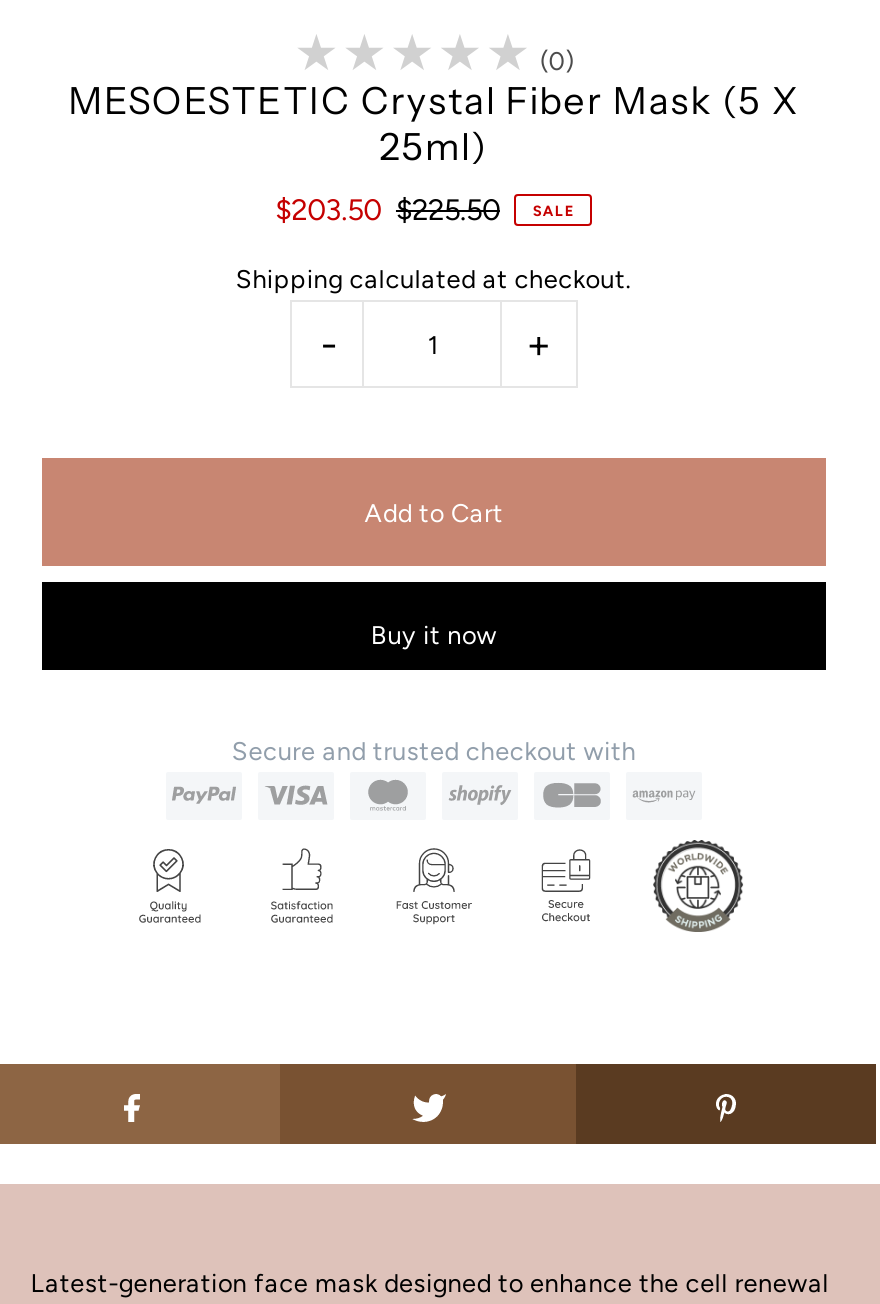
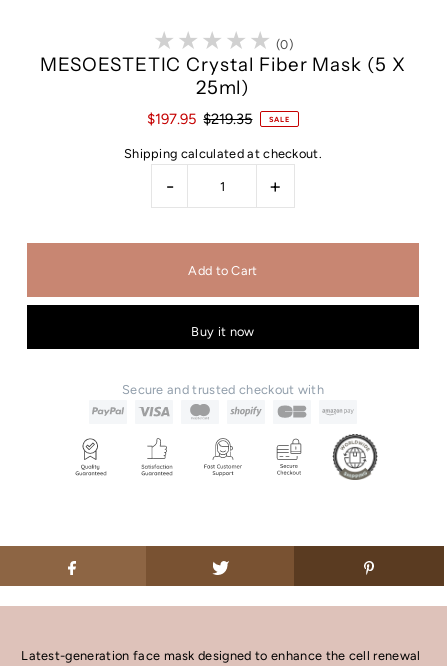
[275,192,500,228] $203.50 $225.50 -> [147,110,252,128] $197.95 $219.35

